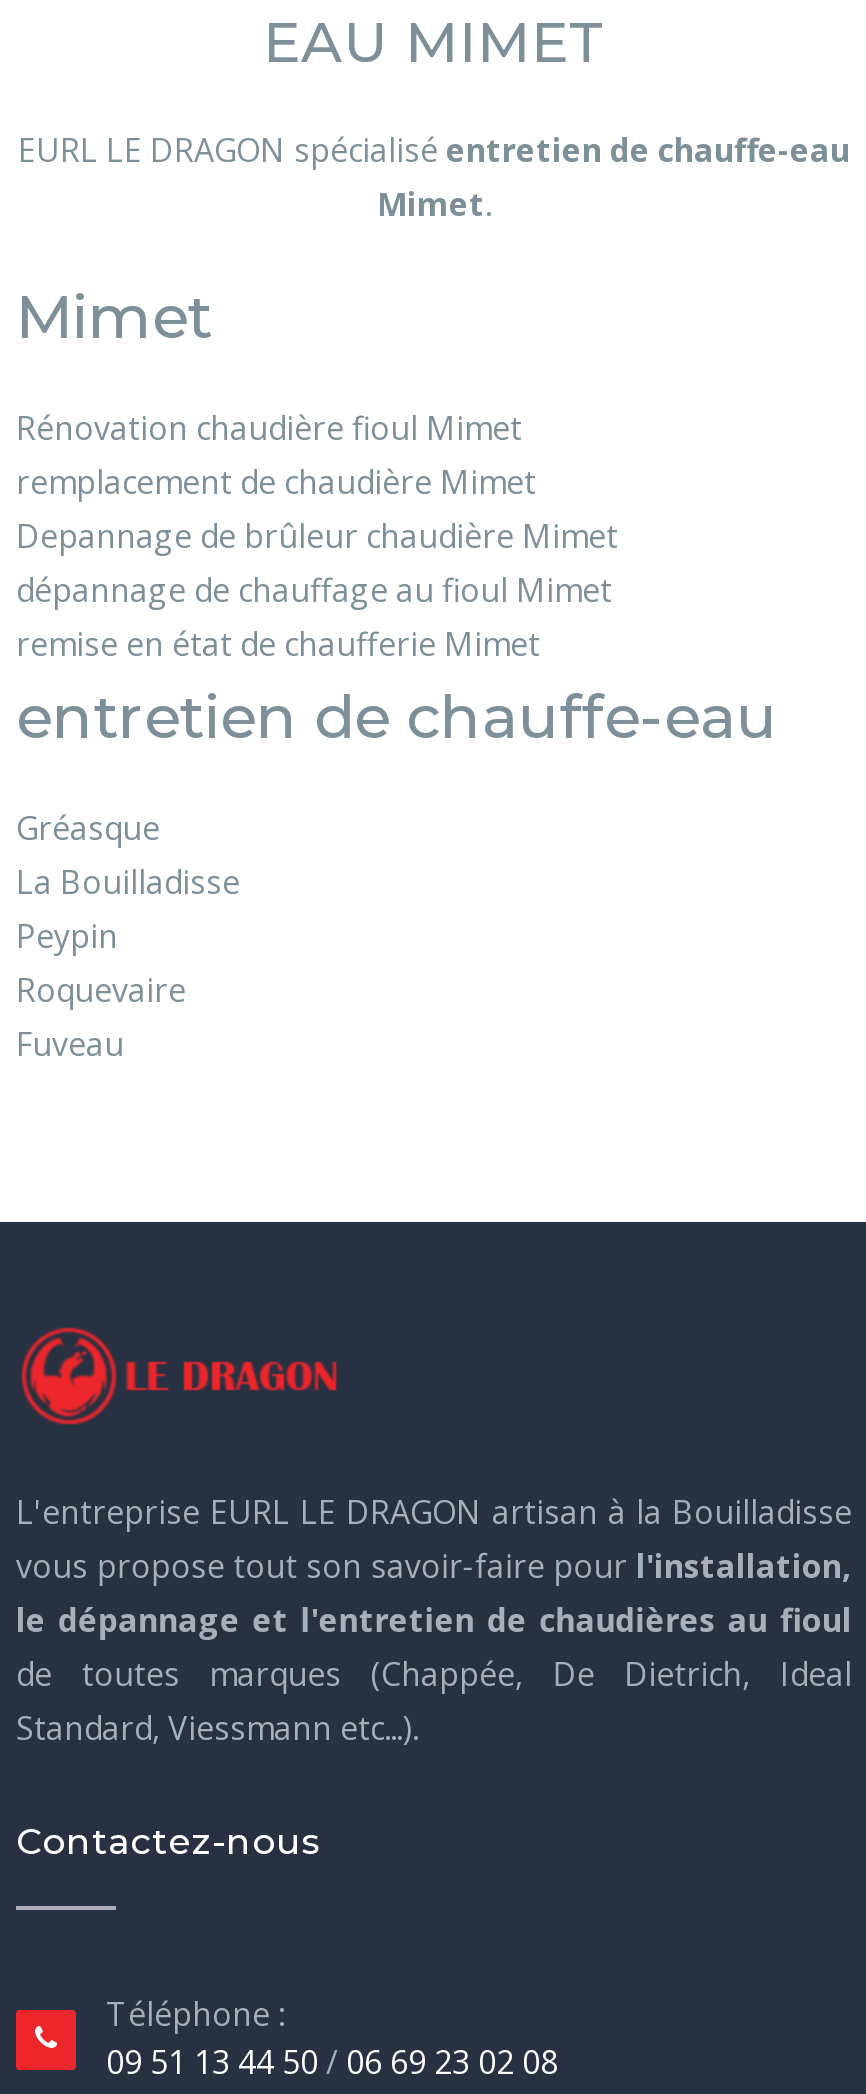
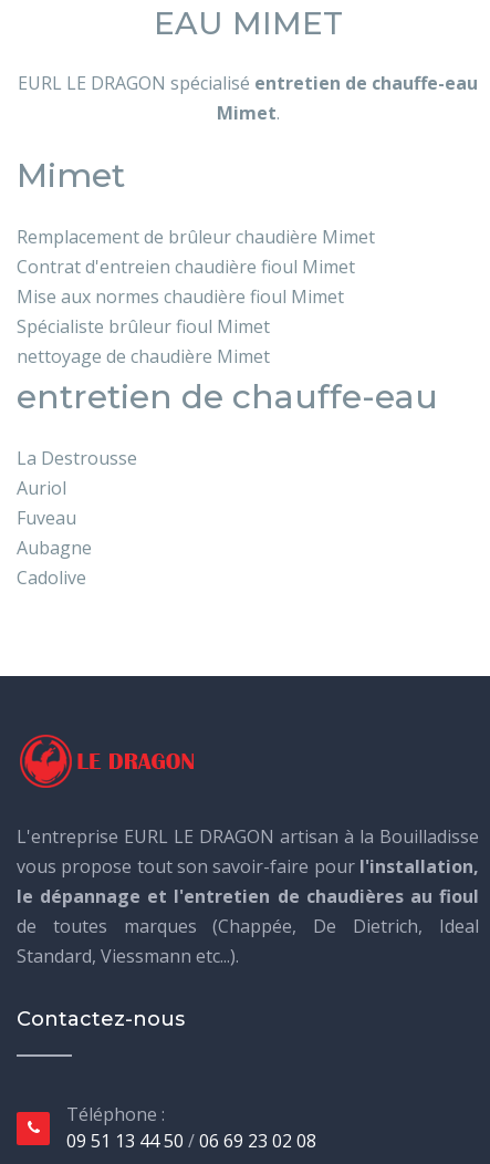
[16,406,618,666] Rénovation chaudière fioul Mimet | remplacement de chaudière Mimet | Depannage de brûleur chaudière Mimet | dépannage de chauffage au fioul Mimet | remise en état de chaufferie Mimet -> [17,225,375,368] Remplacement de brûleur chaudière Mimet | Contrat d'entreien chaudière fioul Mimet | Mise aux normes chaudière fioul Mimet | Spécialiste brûleur fioul Mimet | nettoyage de chaudière Mimet
[16,806,240,1012] Gréasque | La Bouilladisse | Peypin | Roquevaire -> [17,446,137,500] La Destrousse | Auriol
moved [16,1022,124,1066] -> [17,506,76,530]: Fuveau
none -> [17,536,92,590] Aubagne | Cadolive

